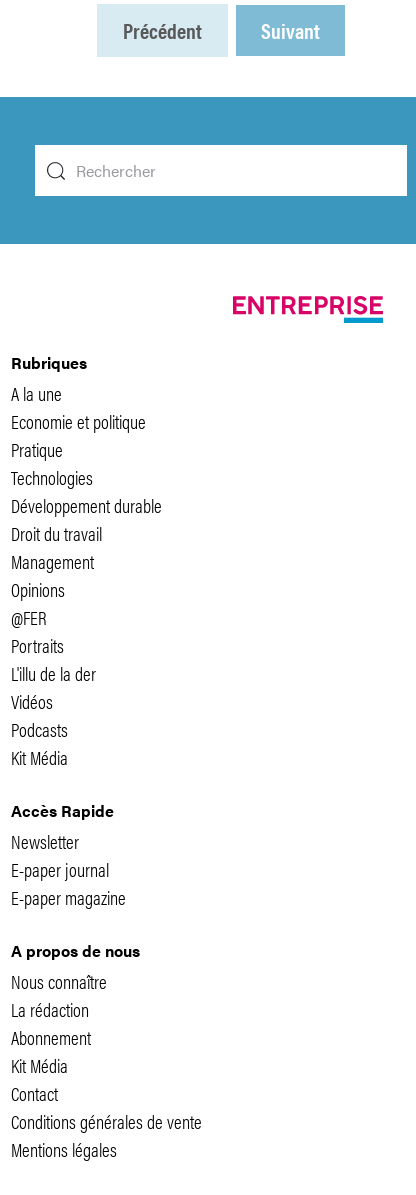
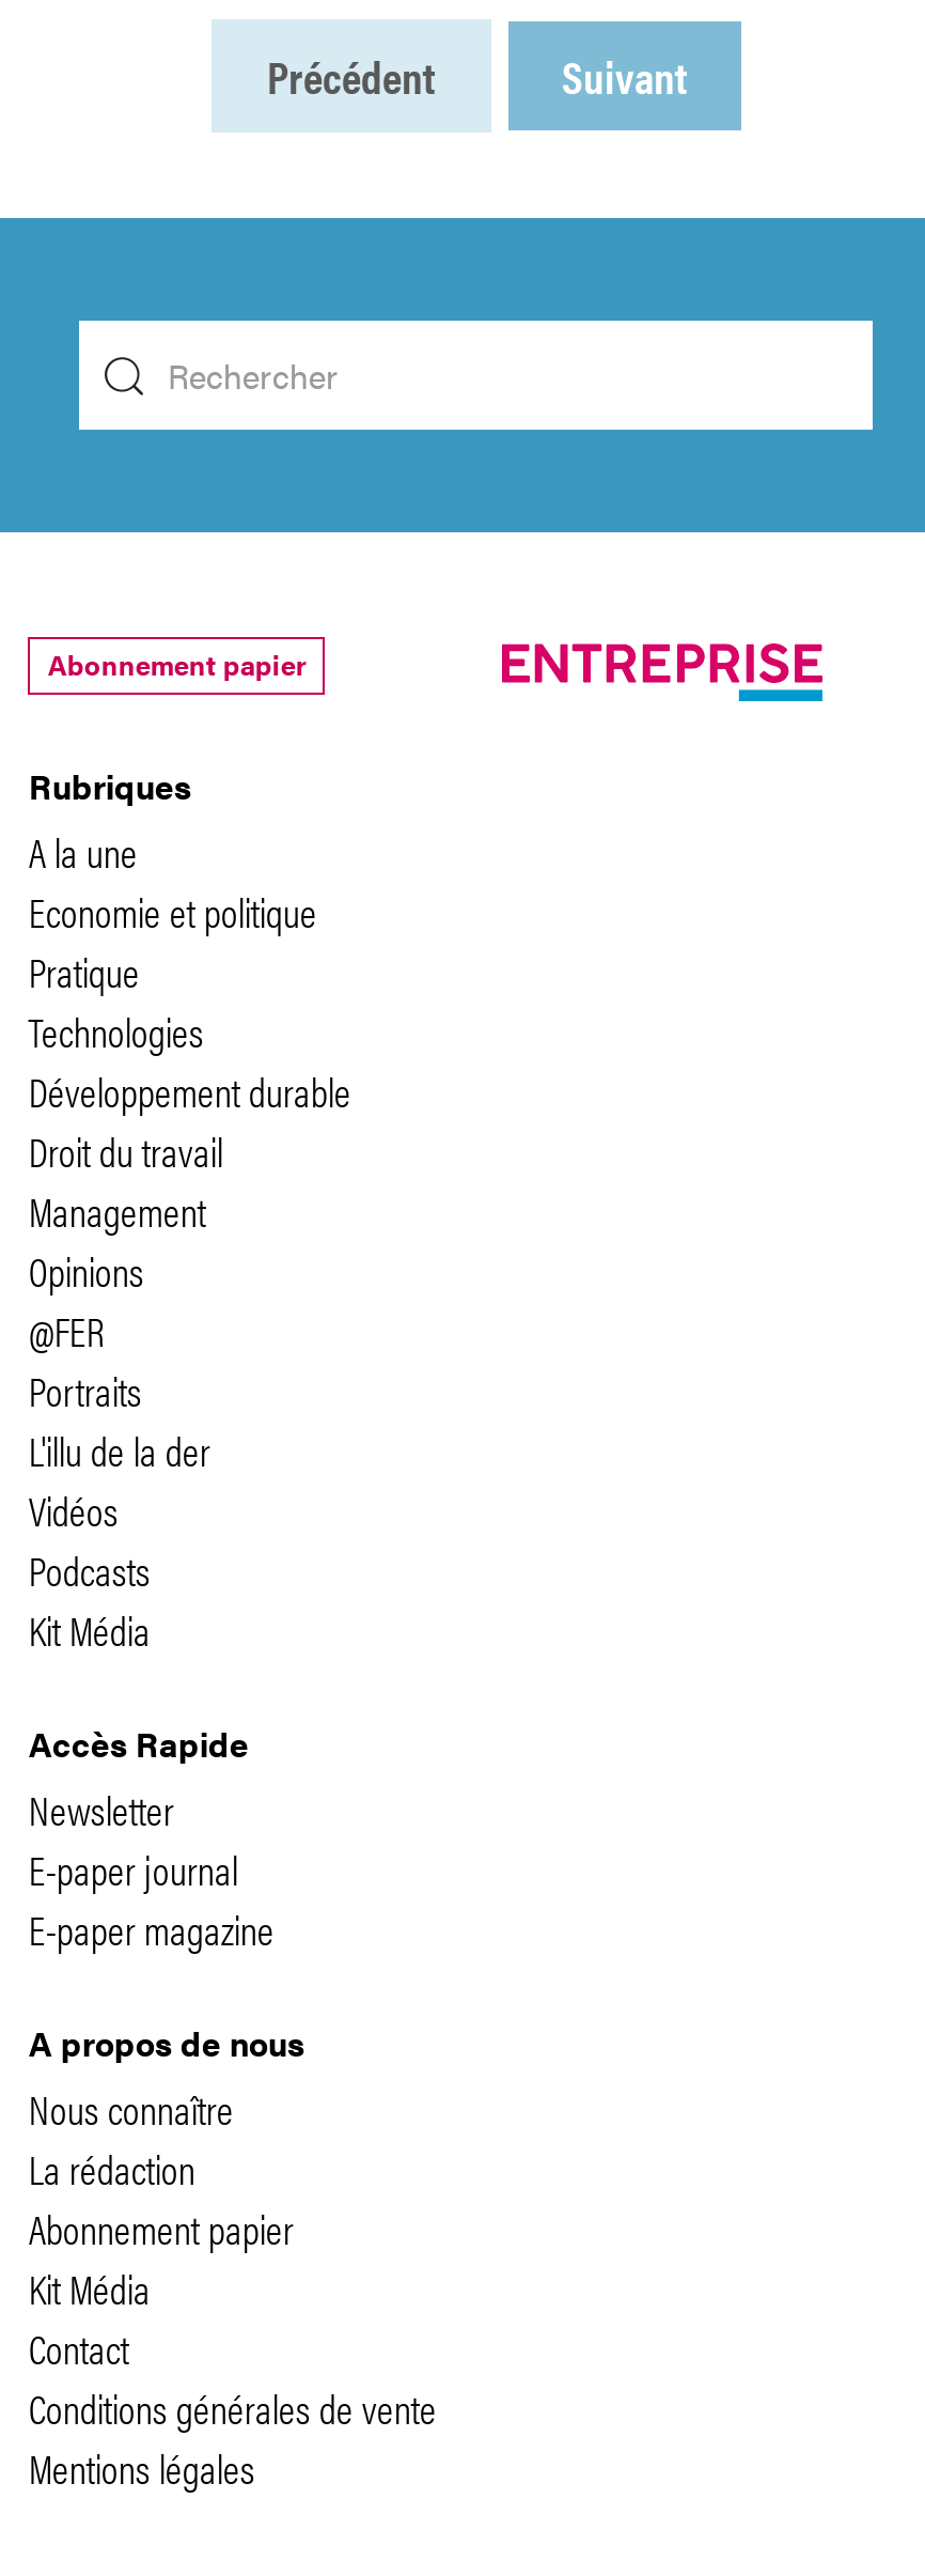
none -> [48,645,306,683] Abonnement papier
[11,1023,91,1051] Abonnement -> [29,2198,294,2258] Abonnement papier

